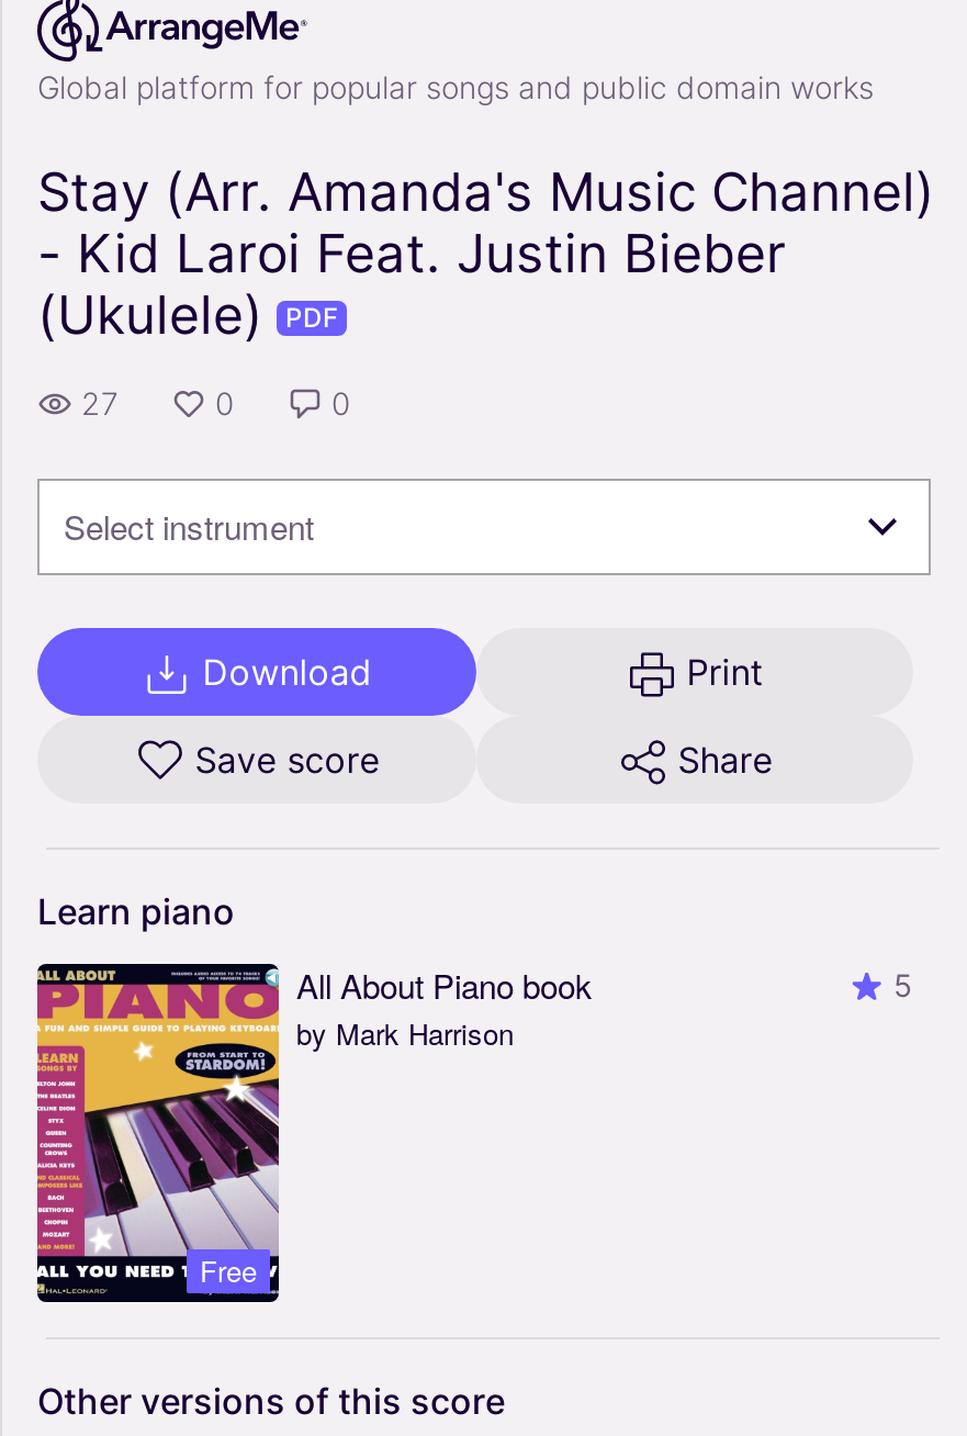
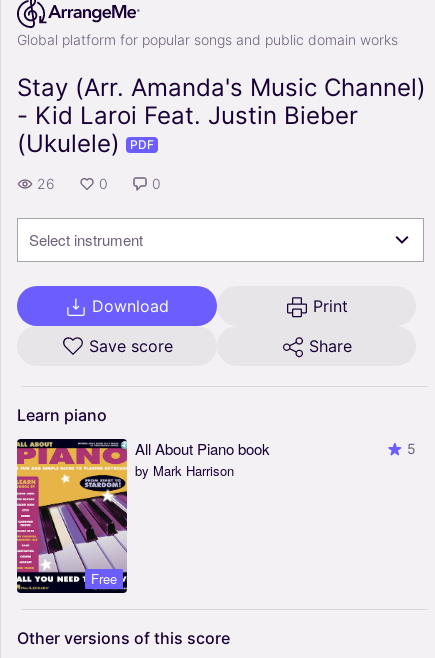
[81,385,119,422] 27 -> [37,175,55,192] 26

